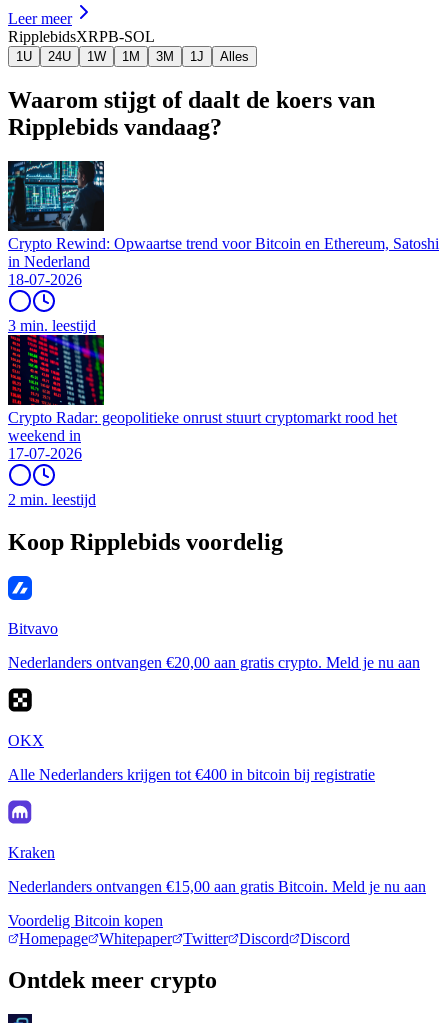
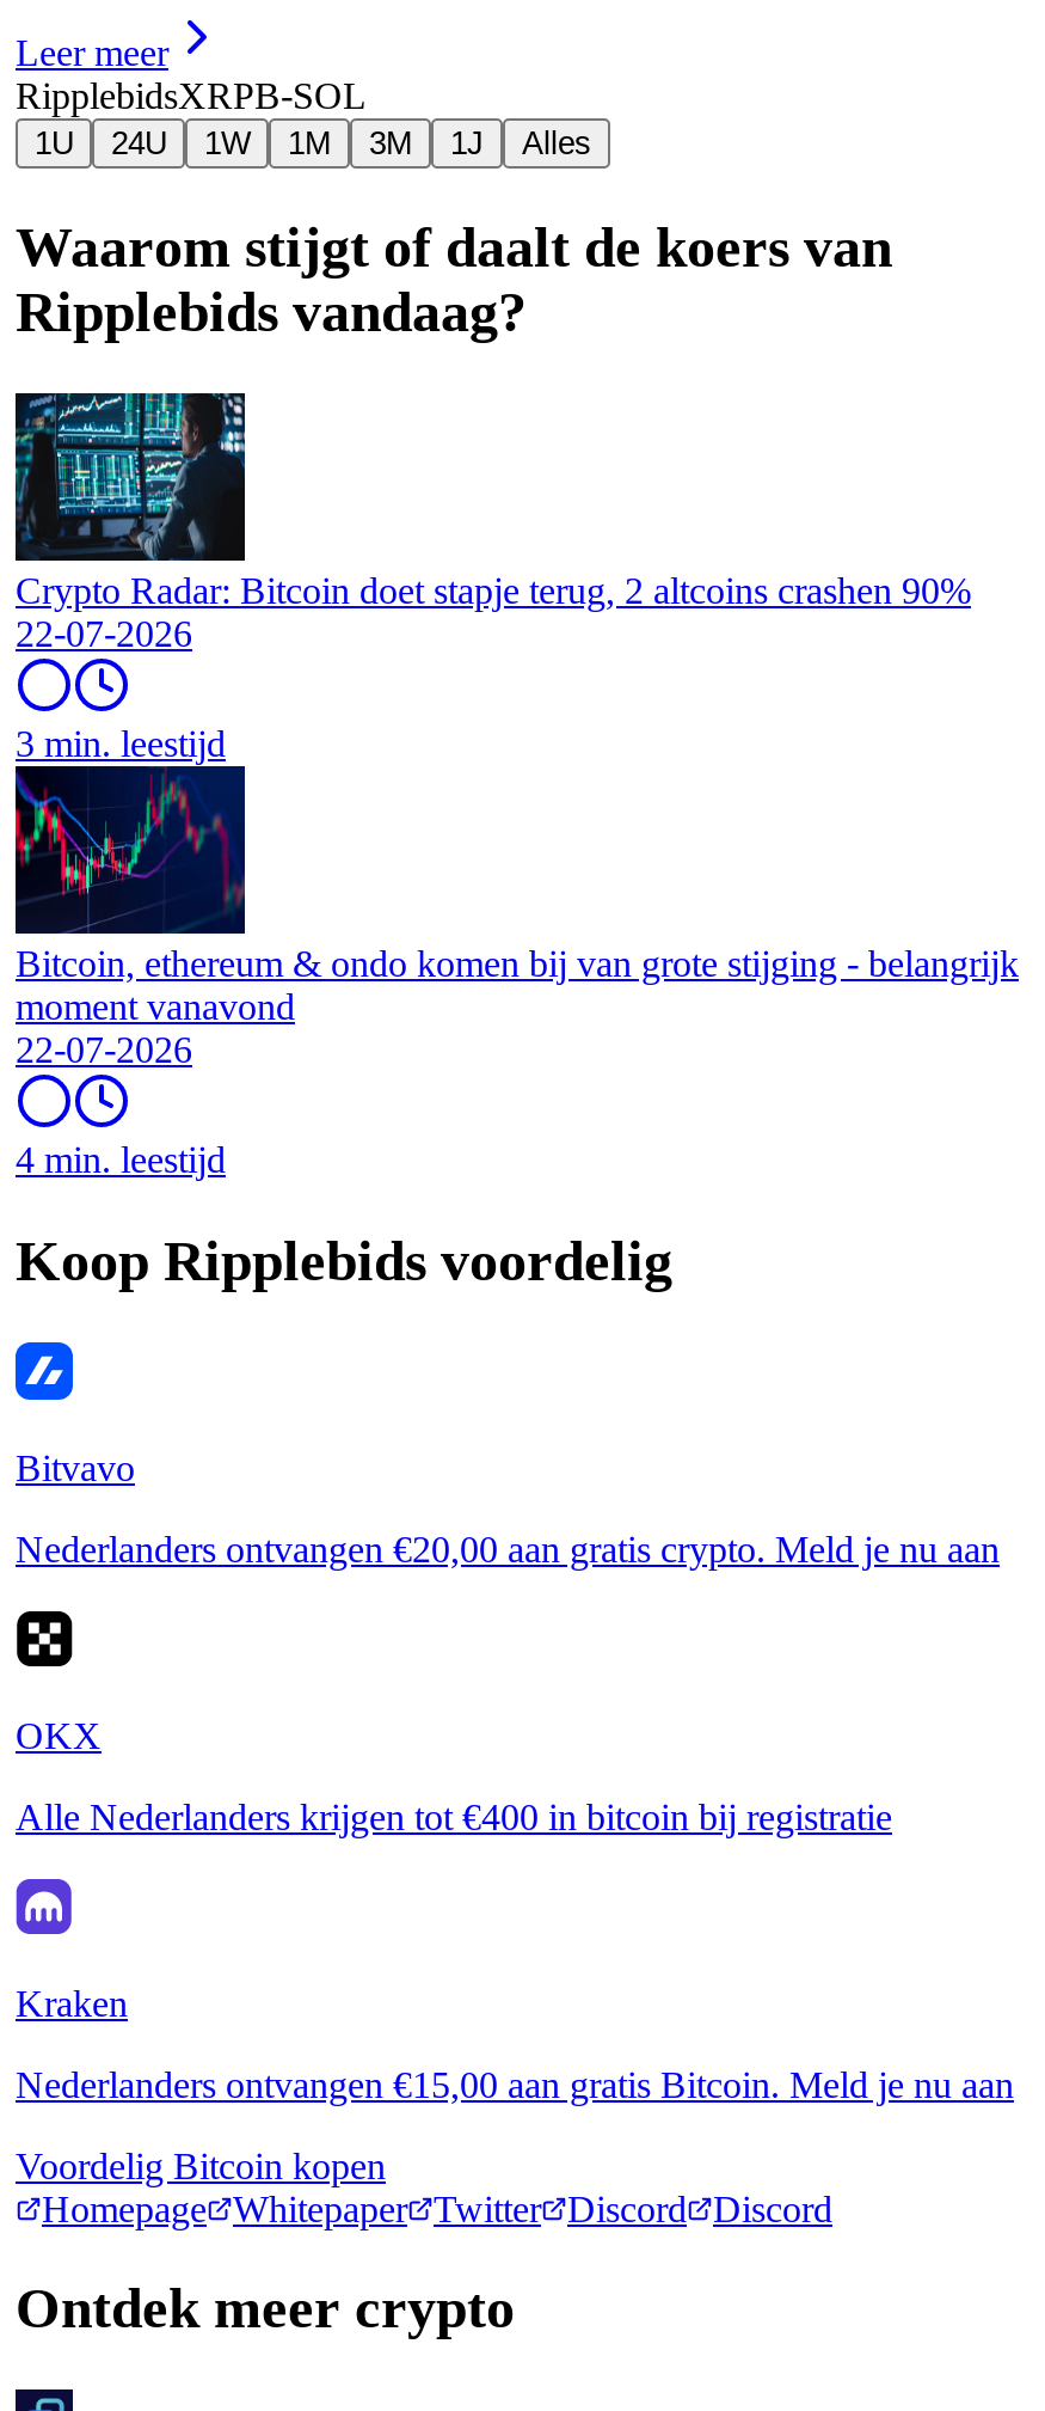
[8,235,439,288] Crypto Rewind: Opwaartse trend voor Bitcoin en Ethereum, Satoshi | in Nederland | 18-07-2026 -> [16,569,971,653] Crypto Radar: Bitcoin doet stapje terug, 2 altcoins crashen 90% | 22-07-2026
[7,335,397,462] [image] | Crypto Radar: geopolitieke onrust stuurt cryptomarkt rood het | weekend in | 17-07-2026 -> [13,766,1019,1069] [image] | Bitcoin, ethereum & ondo komen bij van grote stijging - belangrijk | moment vanavond | 22-07-2026
[8,491,96,508] 2 min. leestijd -> [16,1138,226,1179] 4 min. leestijd

